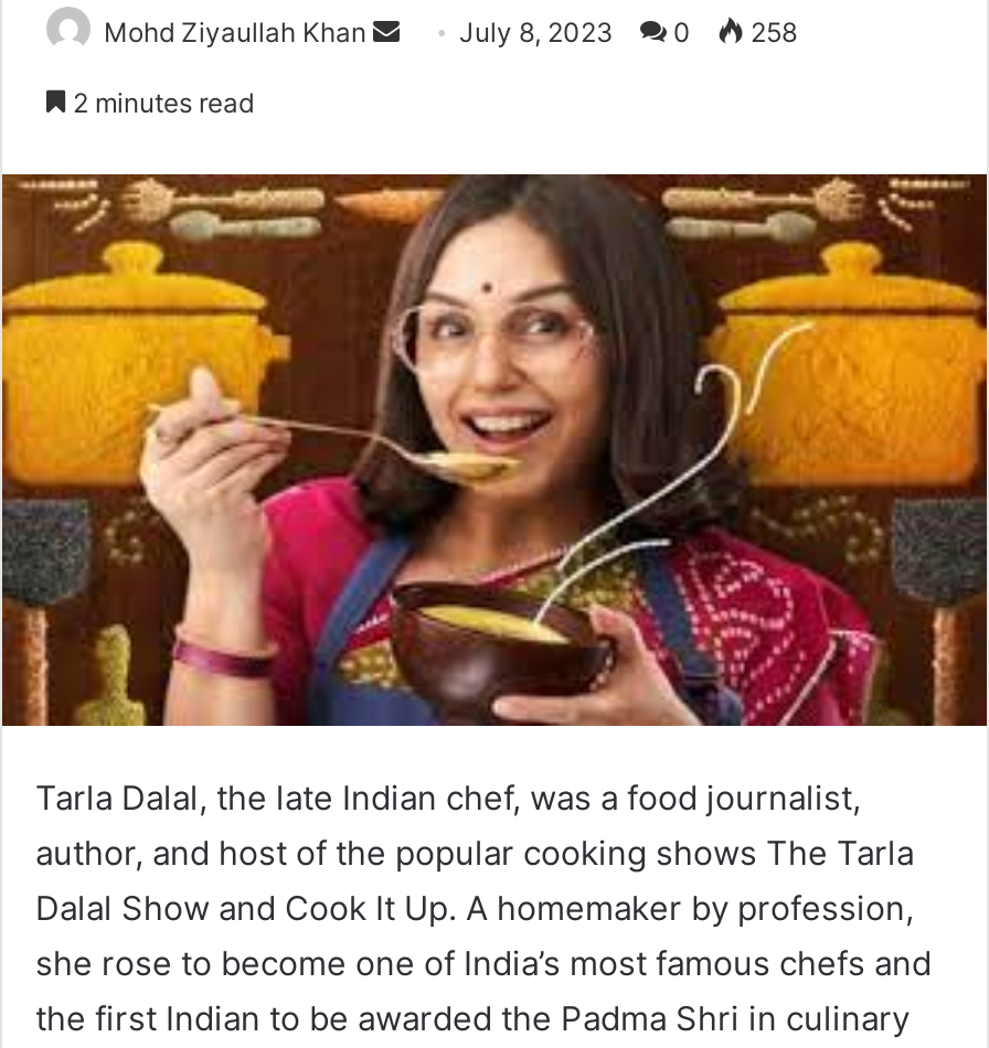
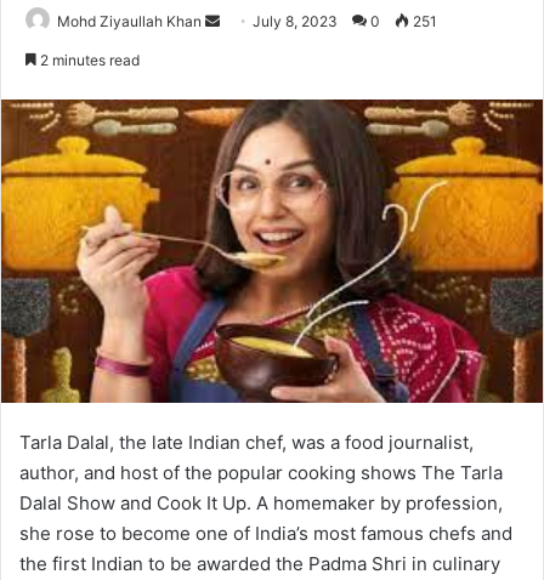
[744,15,797,49] 258 -> [409,12,437,30] 251

